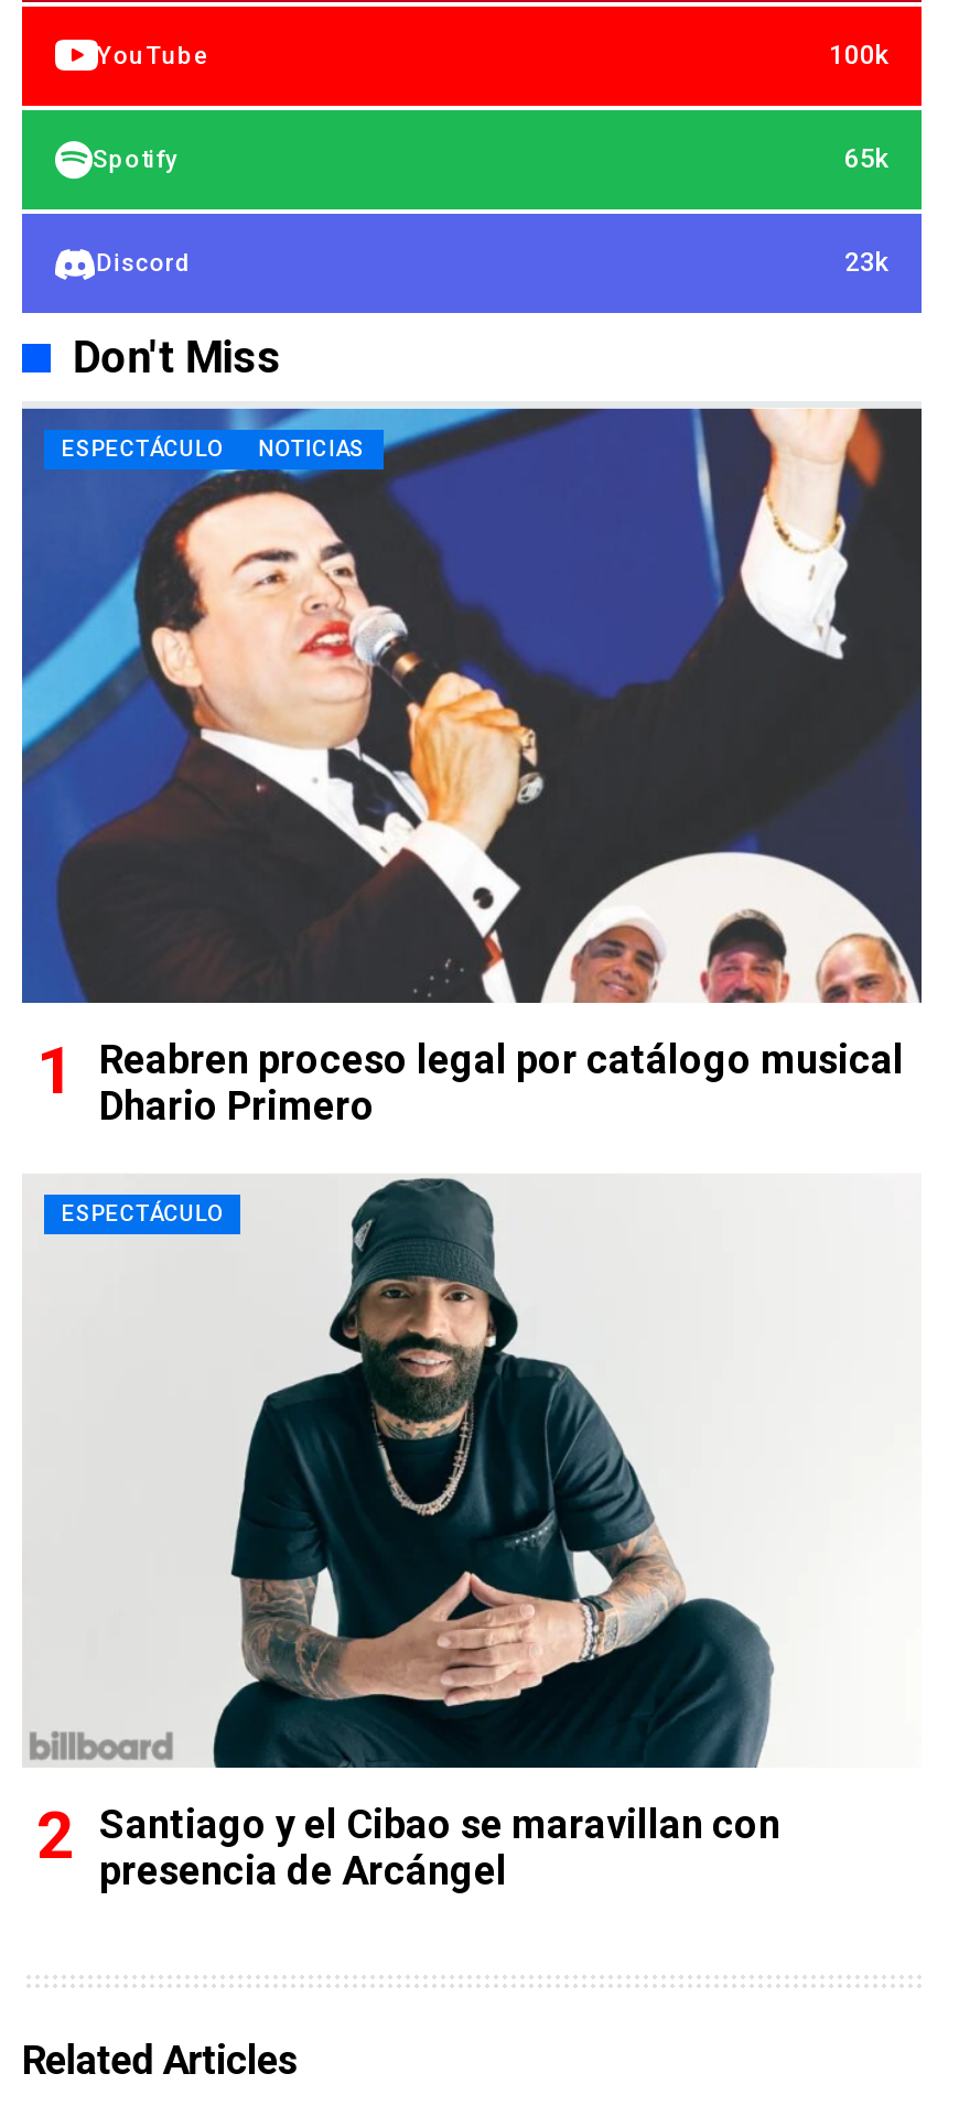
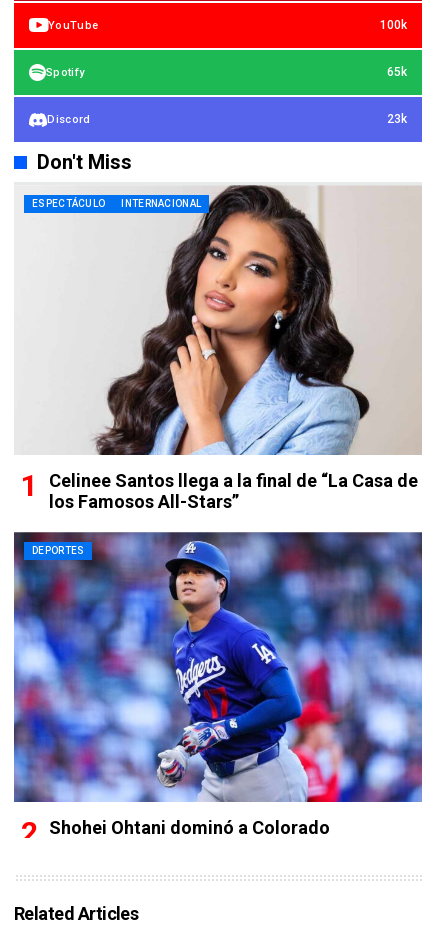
[20,406,924,1005] [image] | NOTICIAS -> [14,185,422,442] [image] | INTERNACIONAL
[99,1037,904,1129] Reabren proceso legal por catálogo musical | Dhario Primero -> [49,470,418,512] Celinee Santos llega a la final de “La Casa de | los Famosos All-Stars”
[22,1192,922,1770] [image] | ESPECTÁCULO -> [13,531,423,803] [image] | DEPORTES
[99,1801,780,1894] Santiago y el Cibao se maravillan con | presencia de Arcángel -> [49,817,330,838] Shohei Ohtani dominó a Colorado

